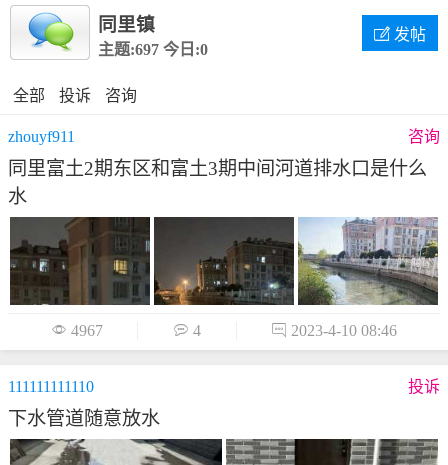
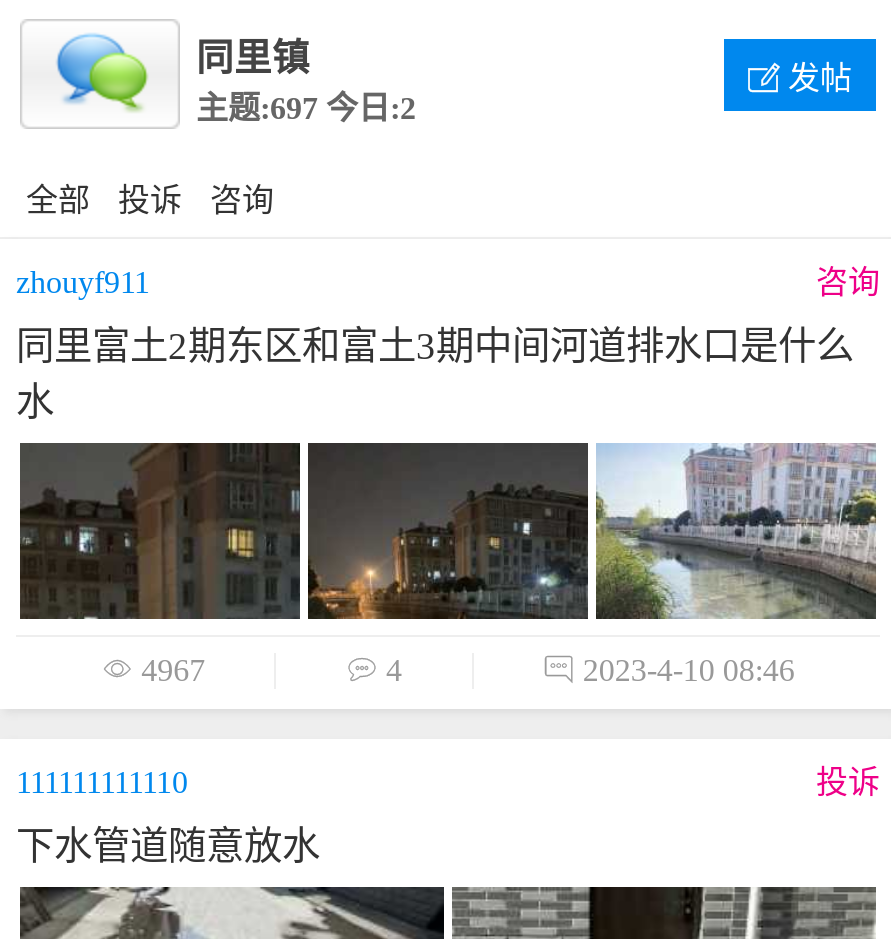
[98,41,208,58] 主题:697 今日:0 -> [196,91,416,125] 主题:697 今日:2

